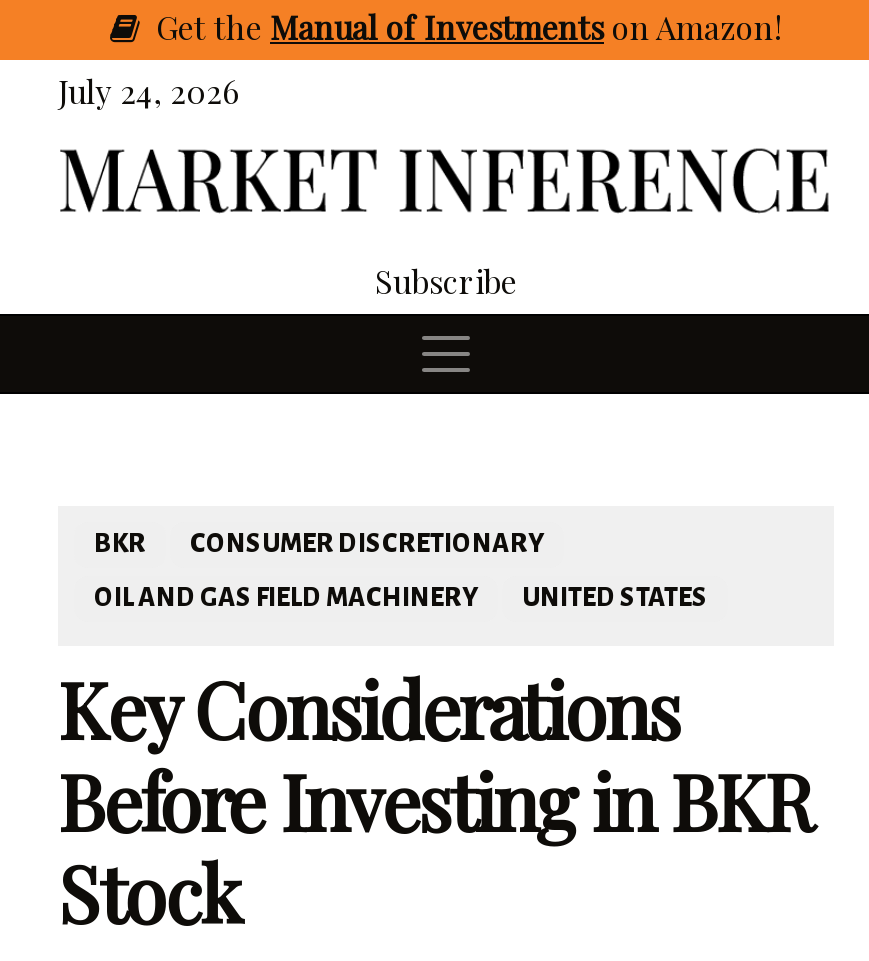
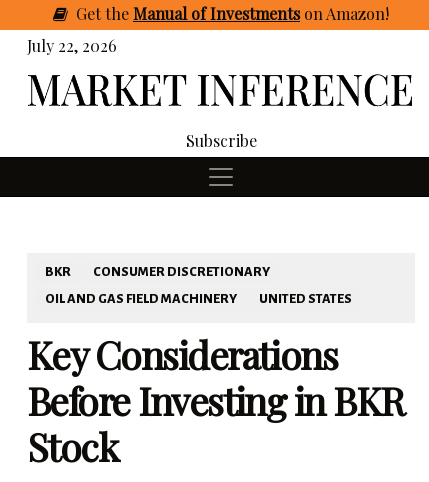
[58,70,240,112] July 24, 2026 -> [27,35,117,56] July 22, 2026

